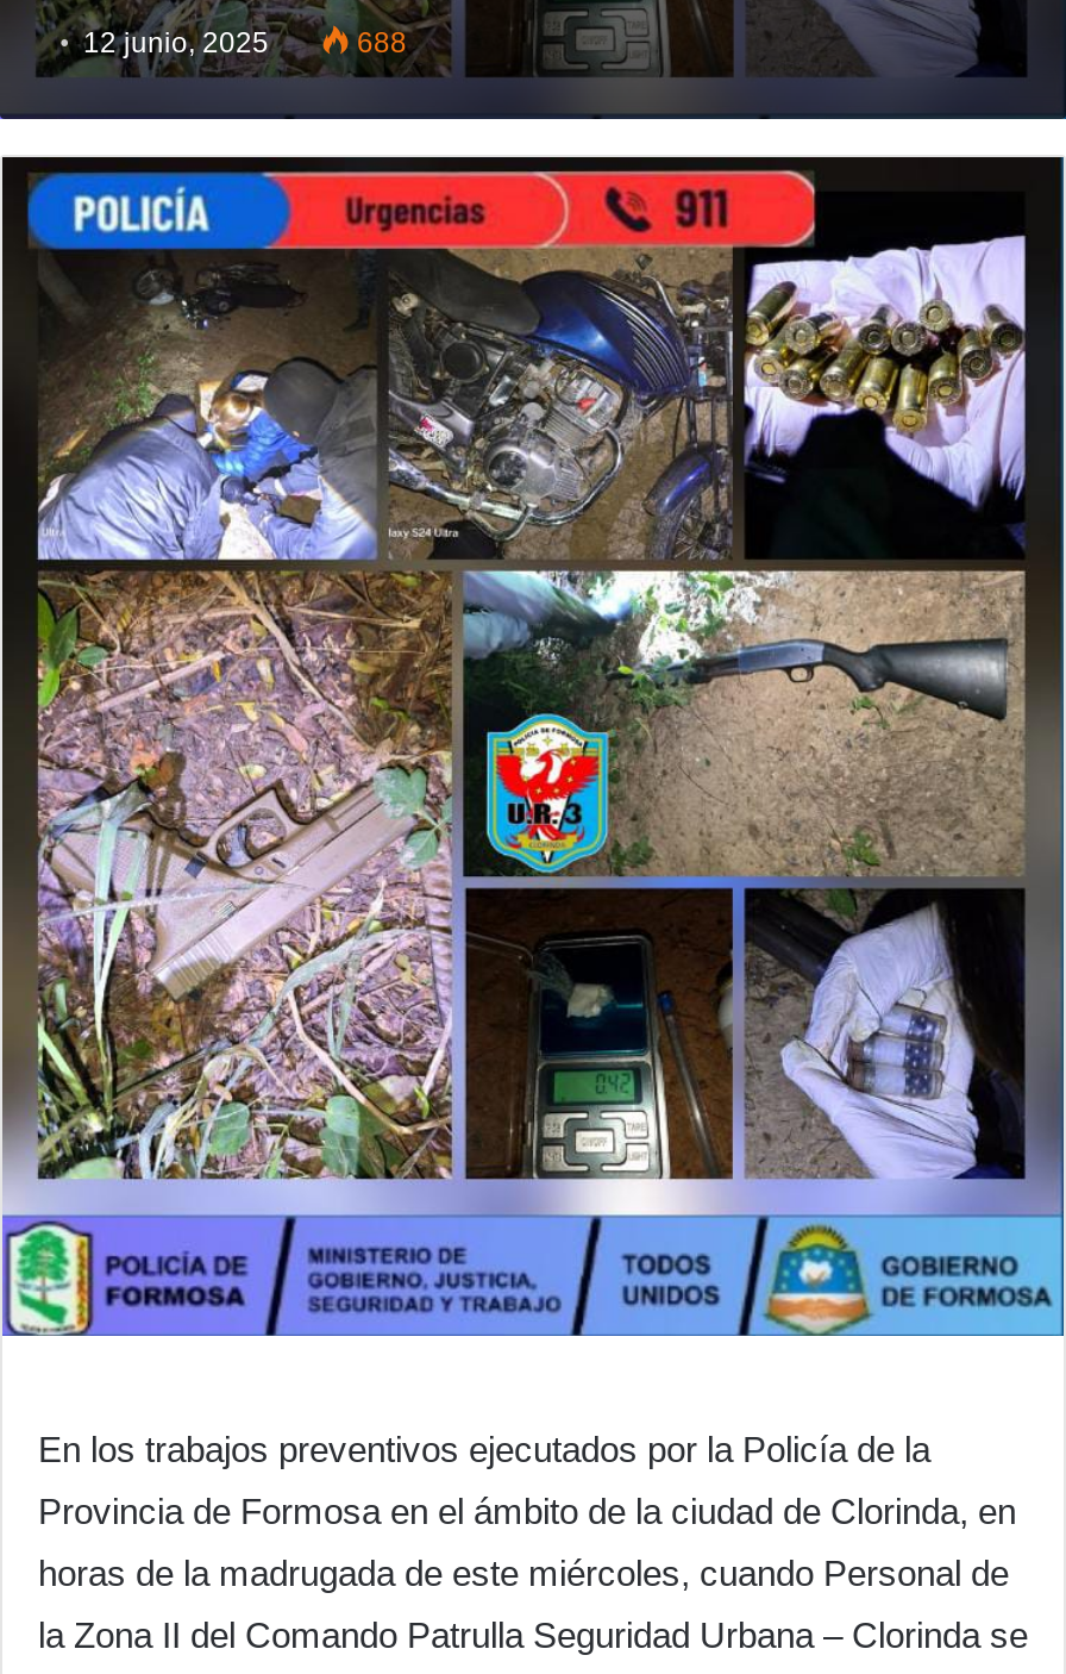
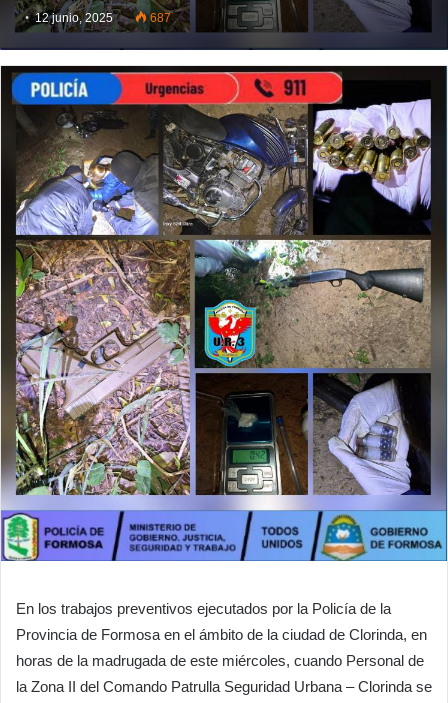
[350,27,407,60] 688 -> [147,11,171,25] 687

